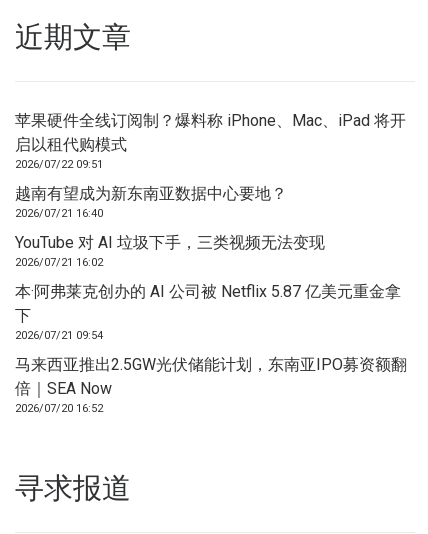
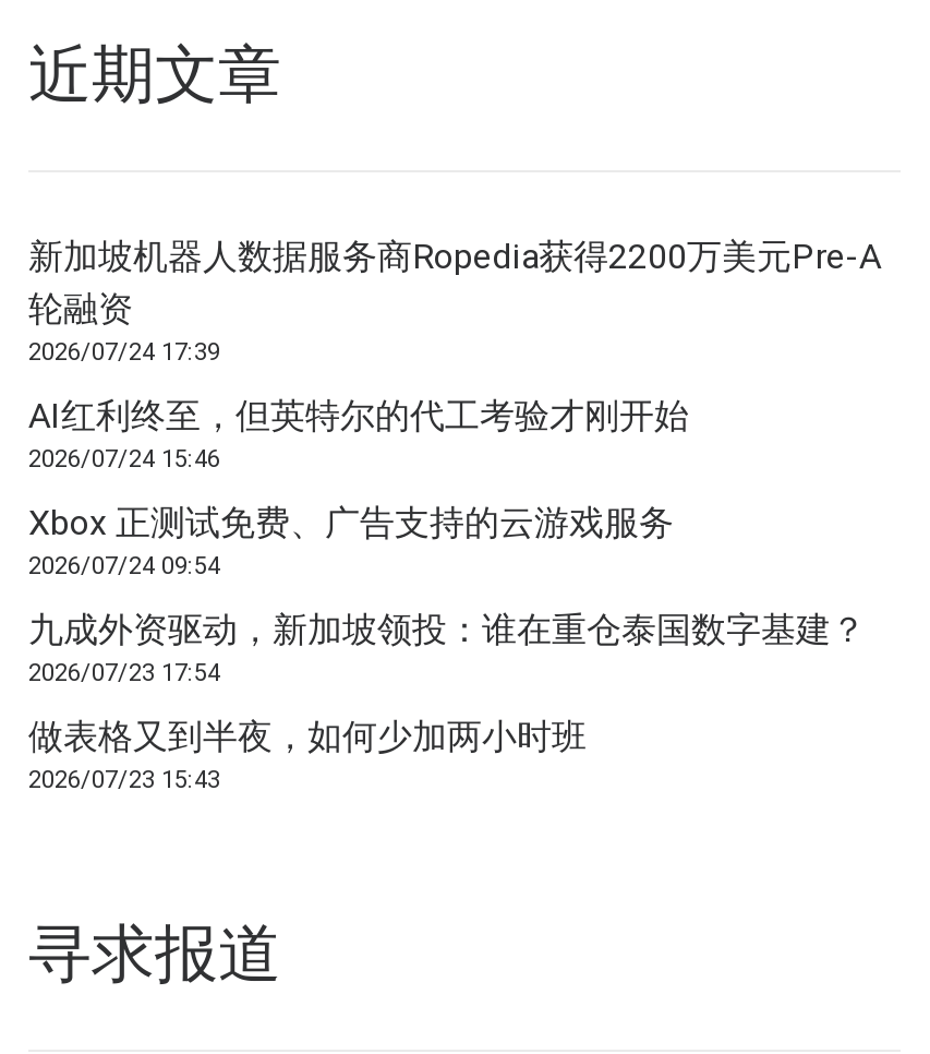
[15,111,406,171] 苹果硬件全线订阅制？爆料称 iPhone、Mac、iPad 将开 | 启以租代购模式 | 2026/07/22 09:51 -> [28,236,881,367] 新加坡机器人数据服务商Ropedia获得2200万美元Pre-A | 轮融资 | 2026/07/24 17:39
[15,184,287,220] 越南有望成为新东南亚数据中心要地？ | 2026/07/21 16:40 -> [28,395,689,474] AI红利终至，但英特尔的代工考验才刚开始 | 2026/07/24 15:46
[15,233,325,269] YouTube 对 AI 垃圾下手，三类视频无法变现 | 2026/07/21 16:02 -> [28,502,674,580] Xbox 正测试免费、广告支持的云游戏服务 | 2026/07/24 09:54
[15,282,401,342] 本·阿弗莱克创办的 AI 公司被 Netflix 5.87 亿美元重金拿 | 下 | 2026/07/21 09:54 -> [28,609,866,687] 九成外资驱动，新加坡领投：谁在重仓泰国数字基建？ | 2026/07/23 17:54
[15,355,407,415] 马来西亚推出2.5GW光伏储能计划，东南亚IPO募资额翻 | 倍｜SEA Now | 2026/07/20 16:52 -> [28,716,587,794] 做表格又到半夜，如何少加两小时班 | 2026/07/23 15:43

